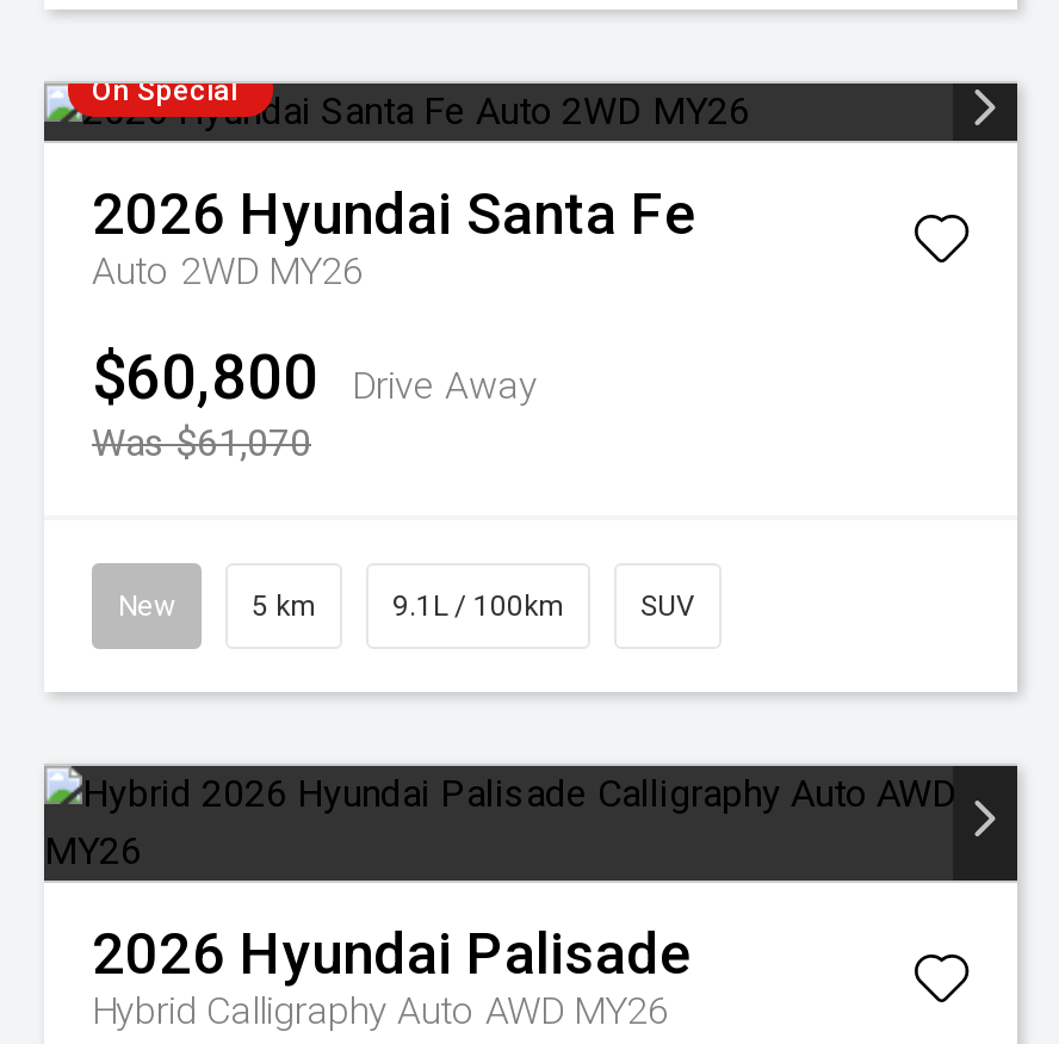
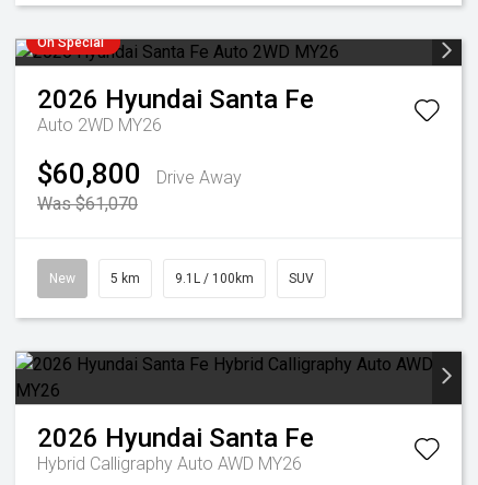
[92,921,690,988] 2026 Hyundai Palisade -> [37,423,314,453] 2026 Hyundai Santa Fe

